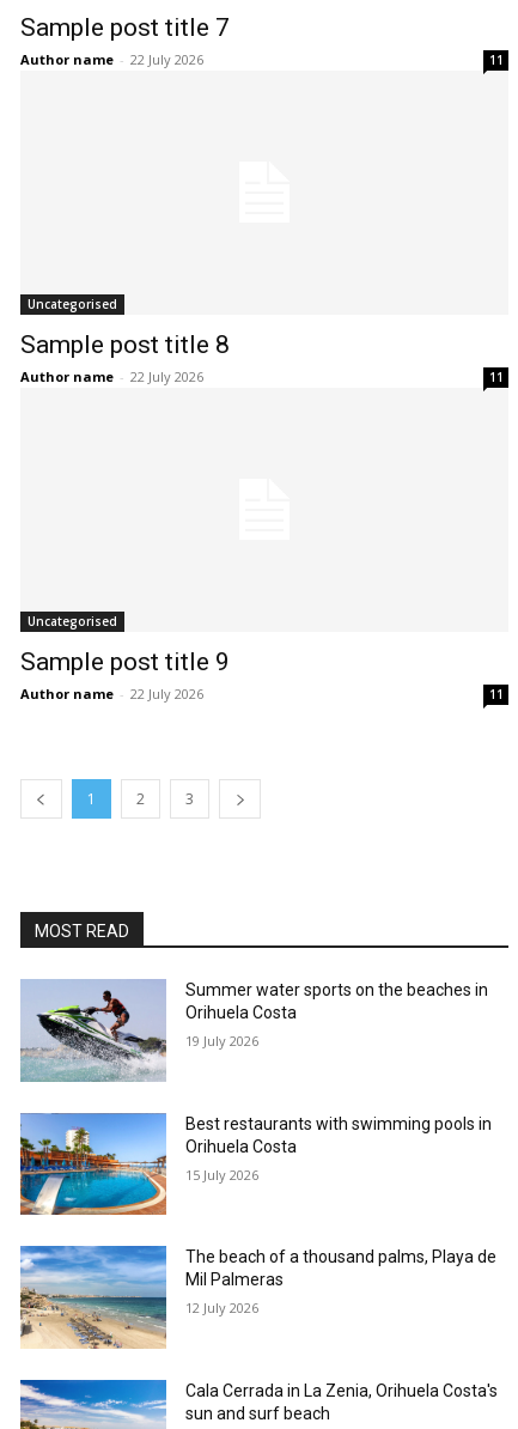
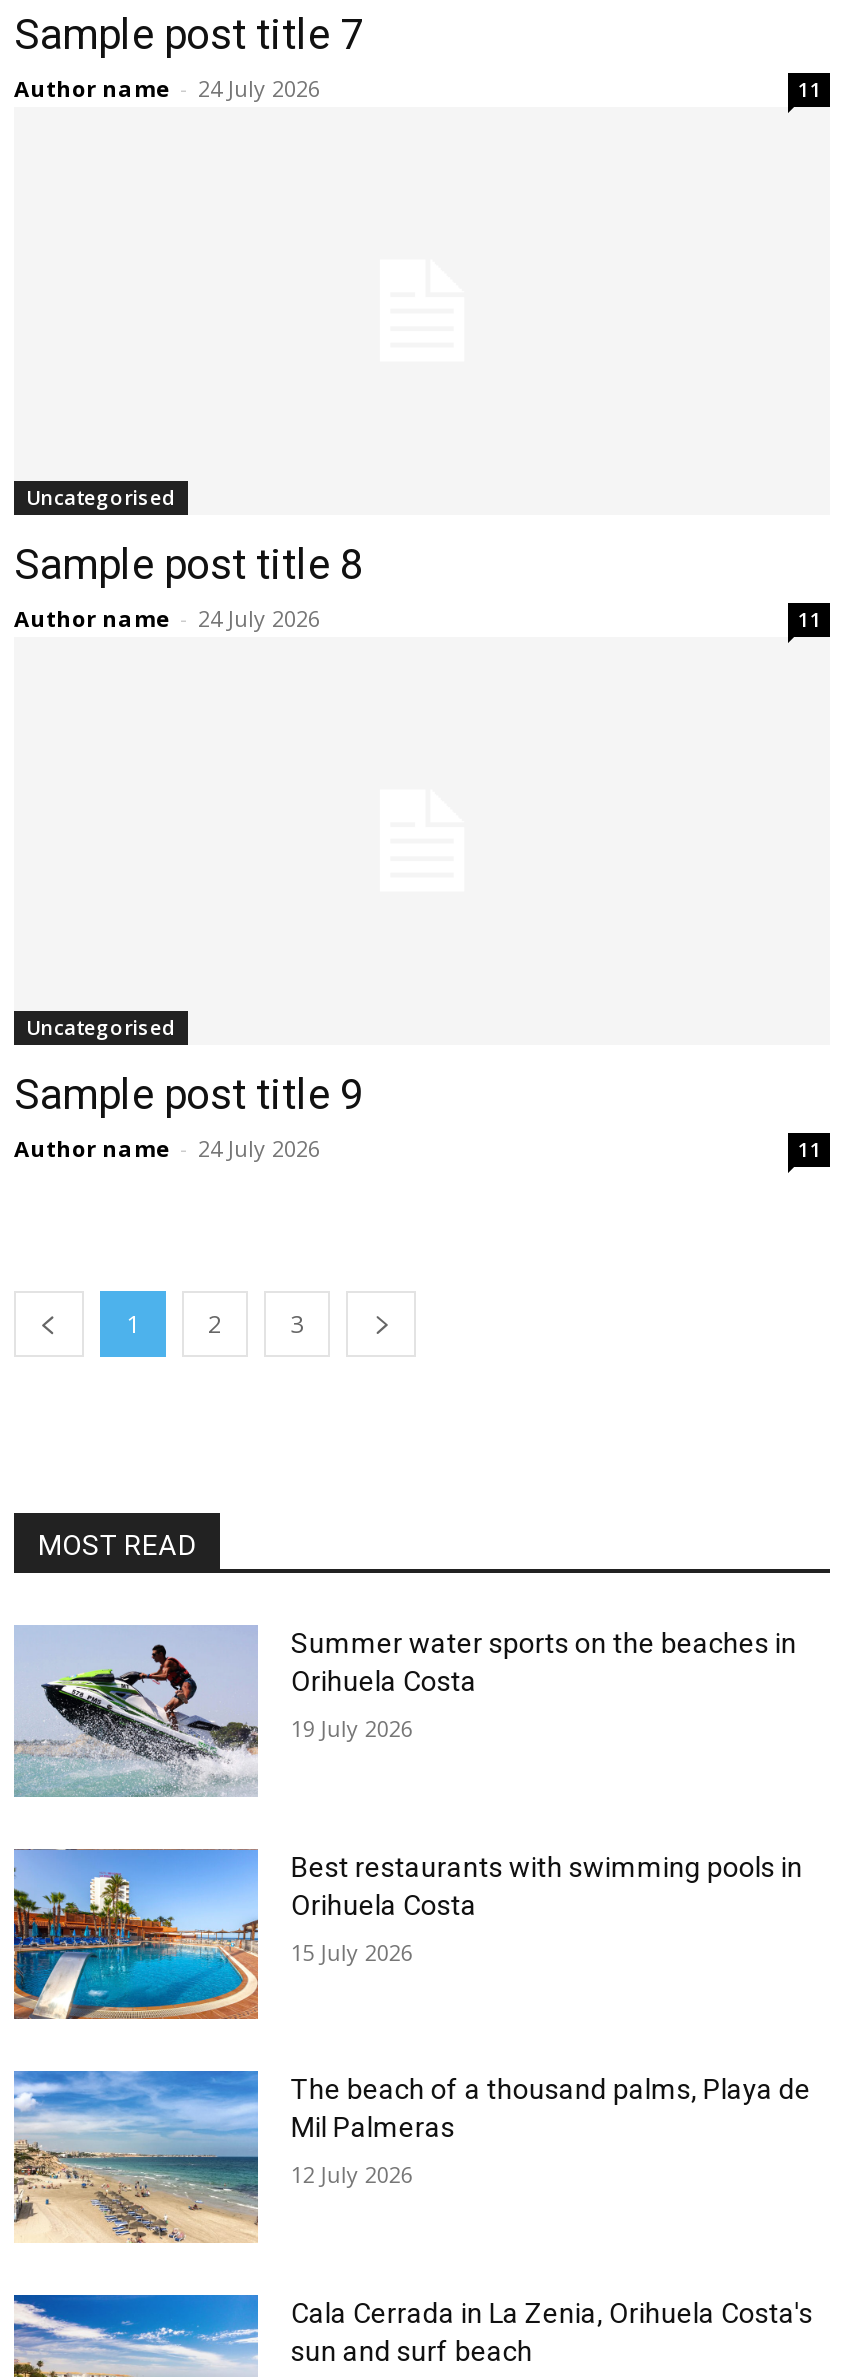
[20,50,203,68] Author name - 22 July 2026 -> [14,73,320,103] Author name - 24 July 2026
[20,367,203,385] Author name - 22 July 2026 -> [14,603,320,633] Author name - 24 July 2026
[20,685,203,703] Author name - 22 July 2026 -> [14,1133,320,1163] Author name - 24 July 2026

